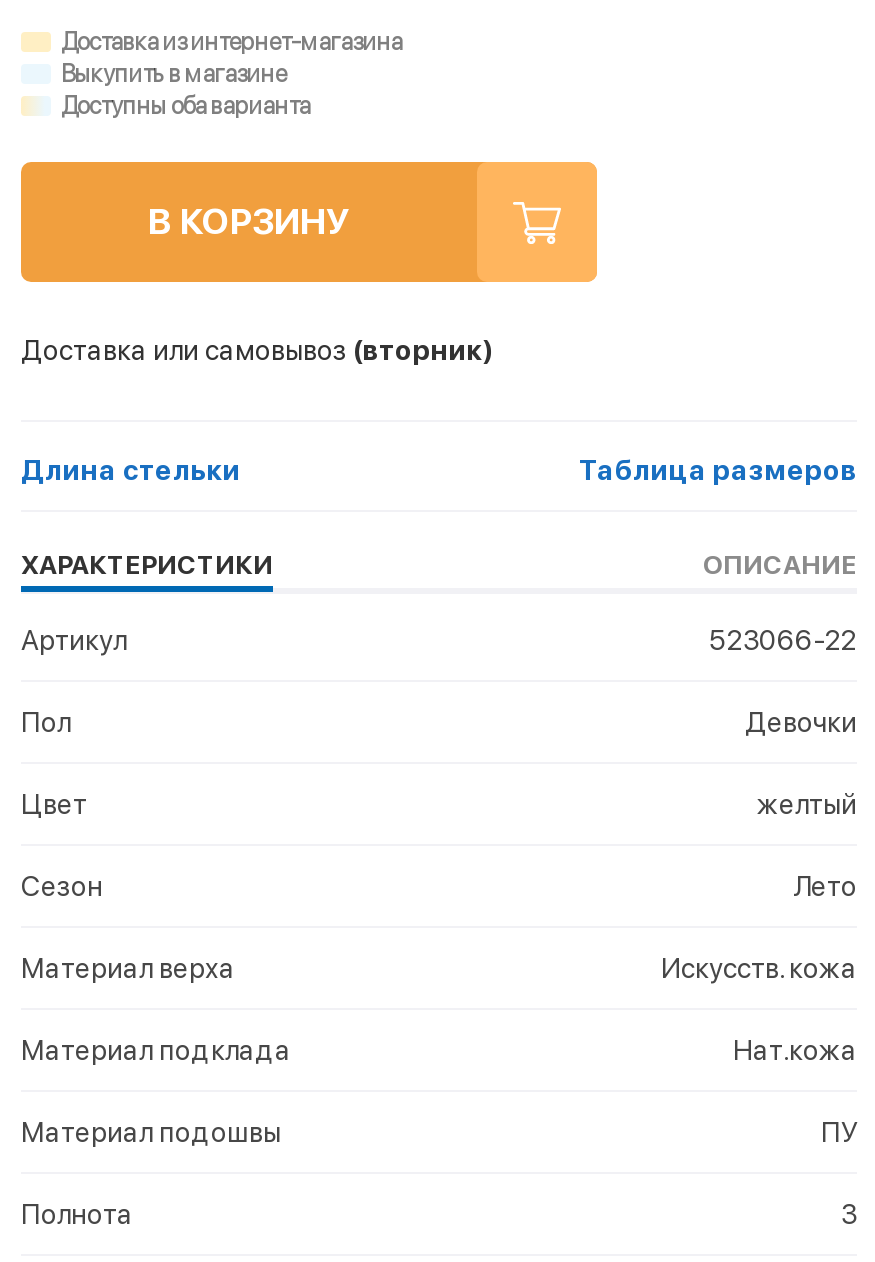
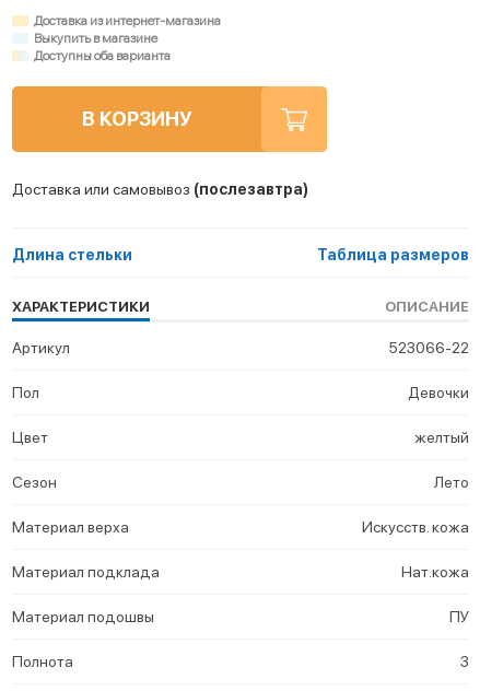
[21,334,493,366] Доставка или самовывоз (вторник) -> [12,181,308,198] Доставка или самовывоз (послезавтра)

